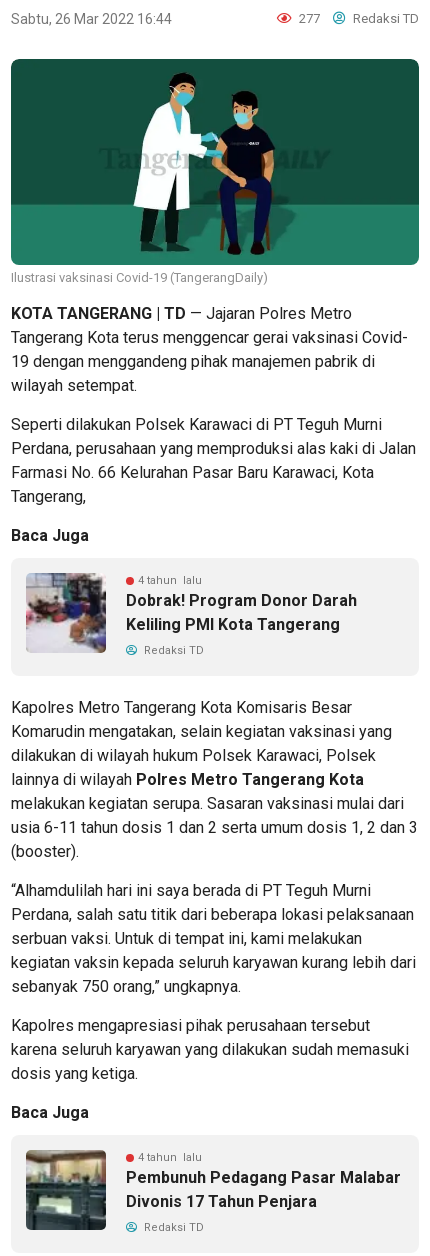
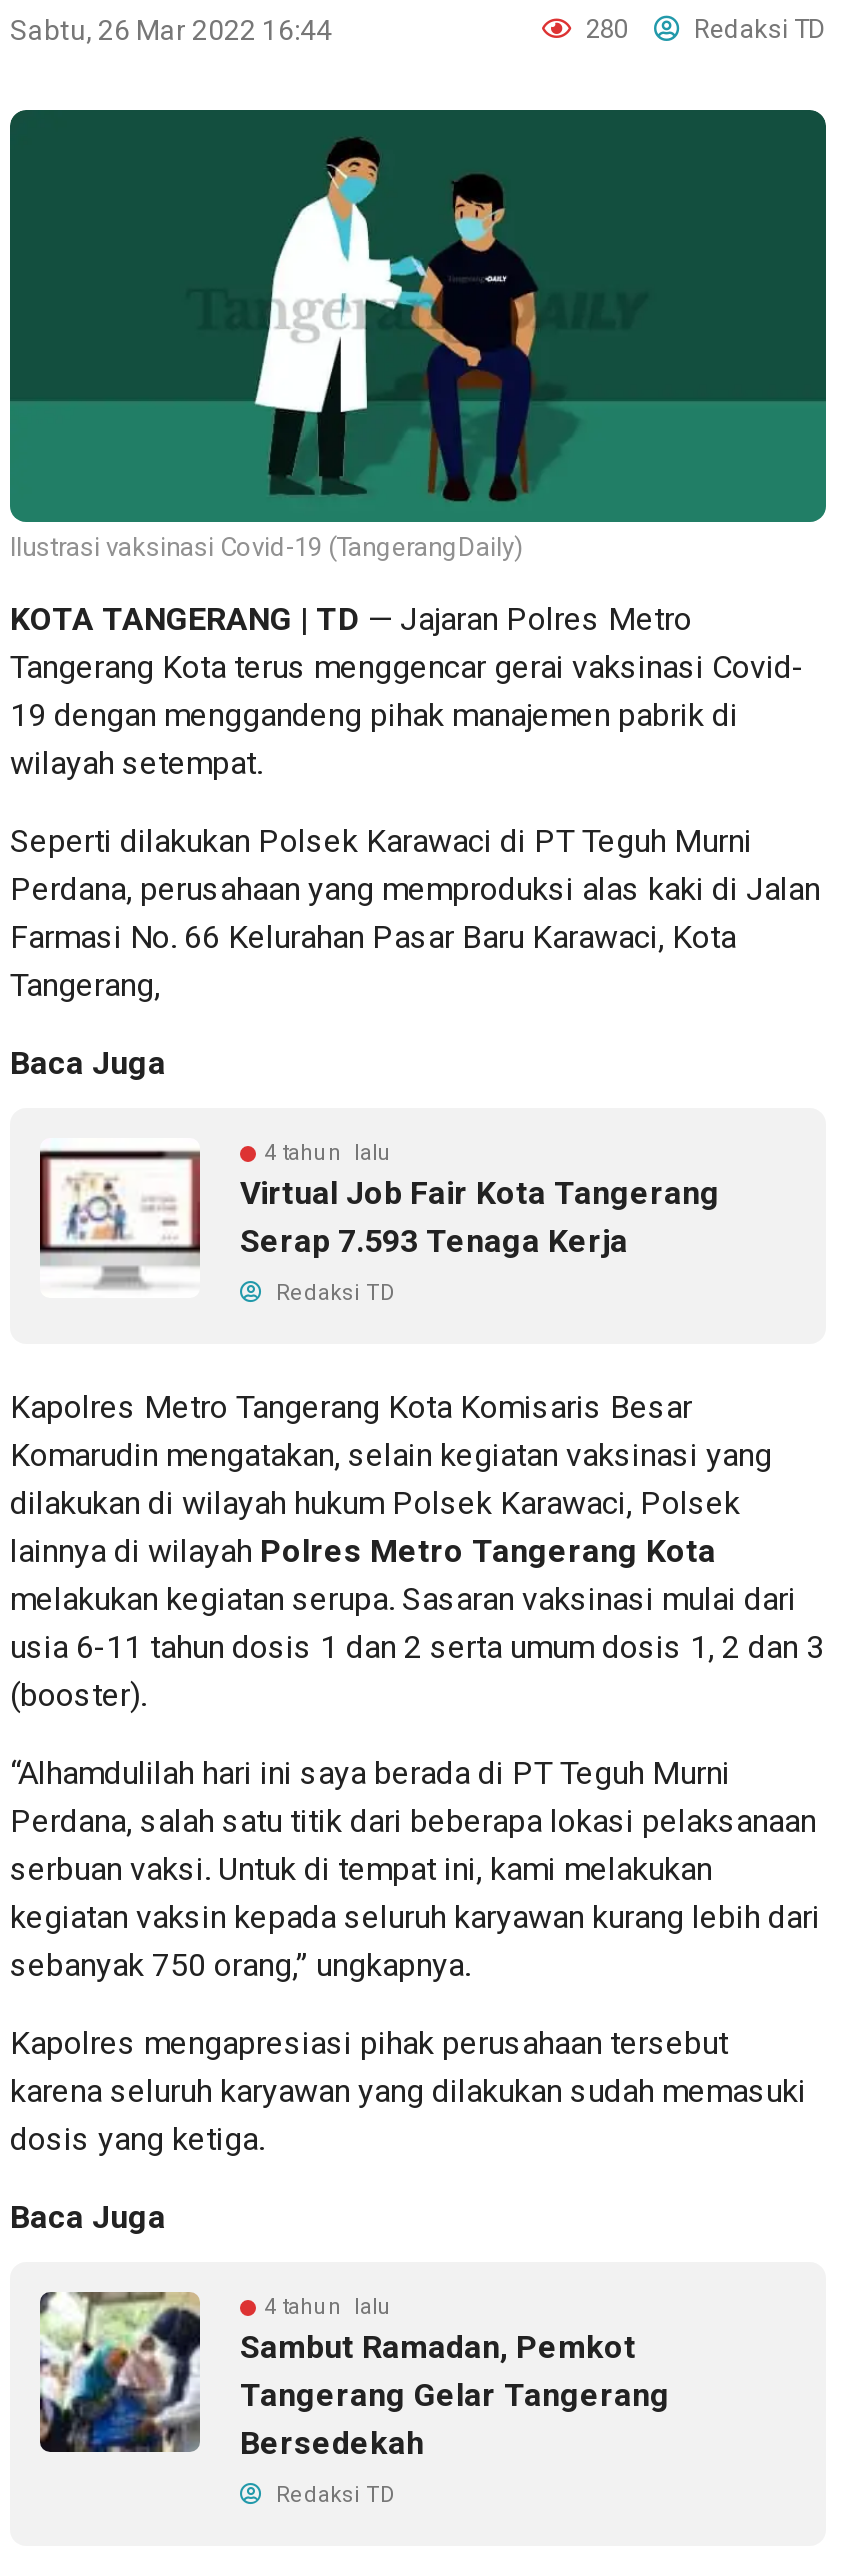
[296,11,419,26] 277 Redaksi TD -> [580,14,826,44] 280 Redaksi TD
[25,572,357,654] [image] | Dobrak! Program Donor Darah | Keliling PMI Kota Tangerang -> [38,1138,720,1298] [image] | Virtual Job Fair Kota Tangerang | Serap 7.593 Tenaga Kerja
[25,1150,401,1231] [image] | Pembunuh Pedagang Pasar Malabar | Divonis 17 Tahun Penjara -> [40,2292,670,2461] [image] | Sambut Ramadan, Pemkot | Tangerang Gelar Tangerang | Bersedekah

